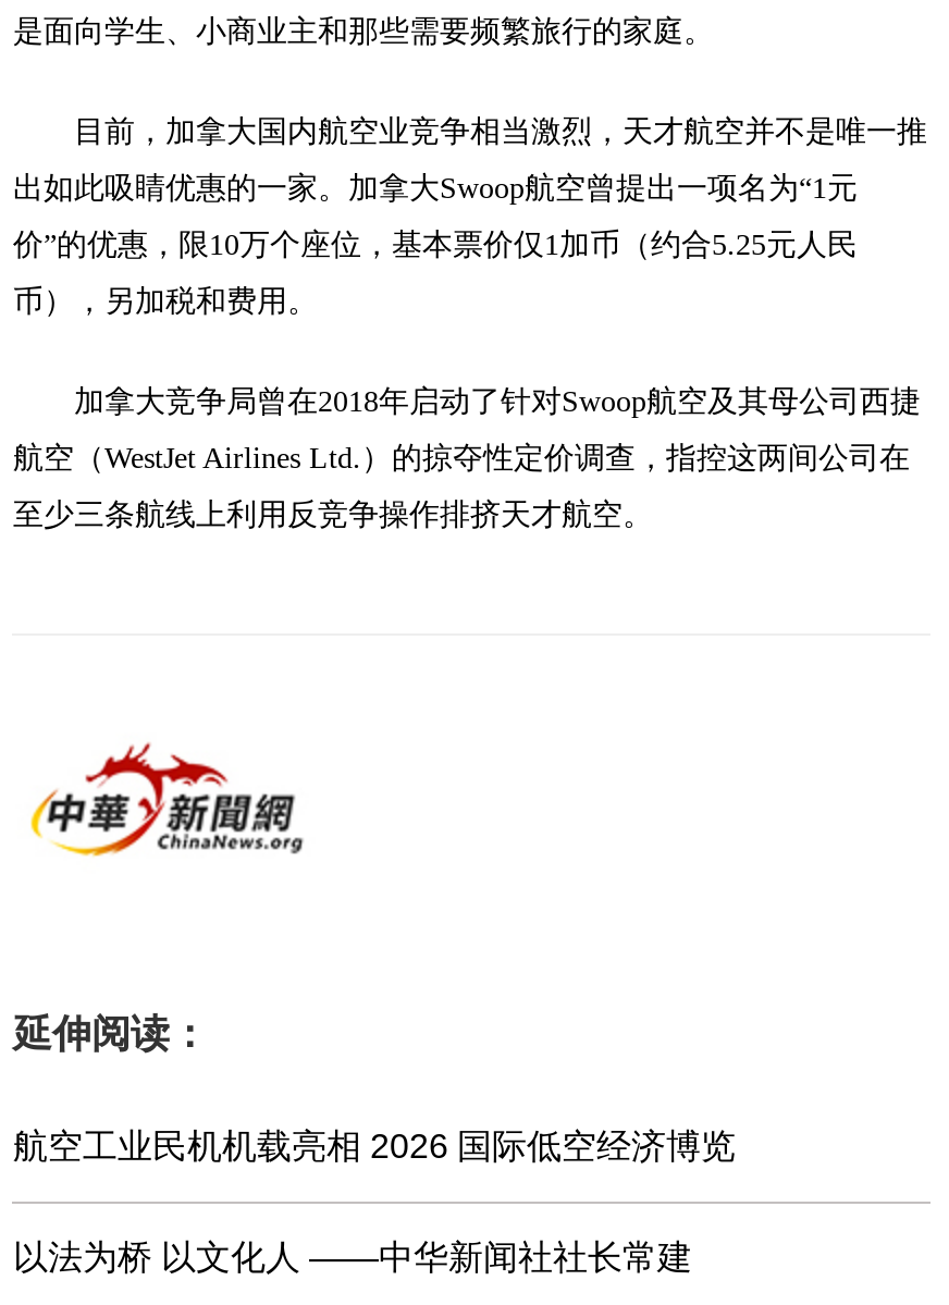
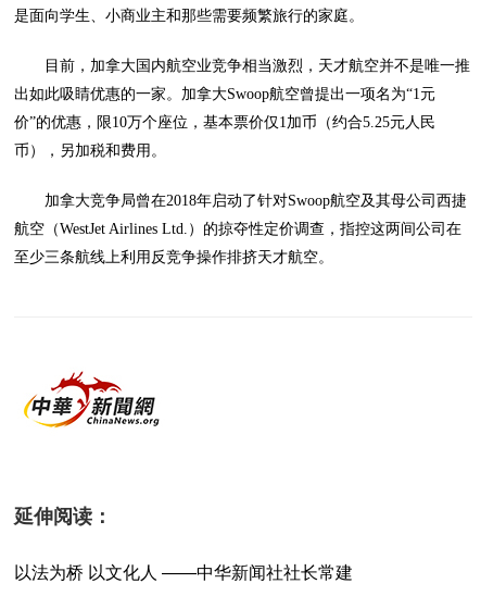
[13,1127,735,1164] 航空工业民机机载亮相 2026 国际低空经济博览 -> none

